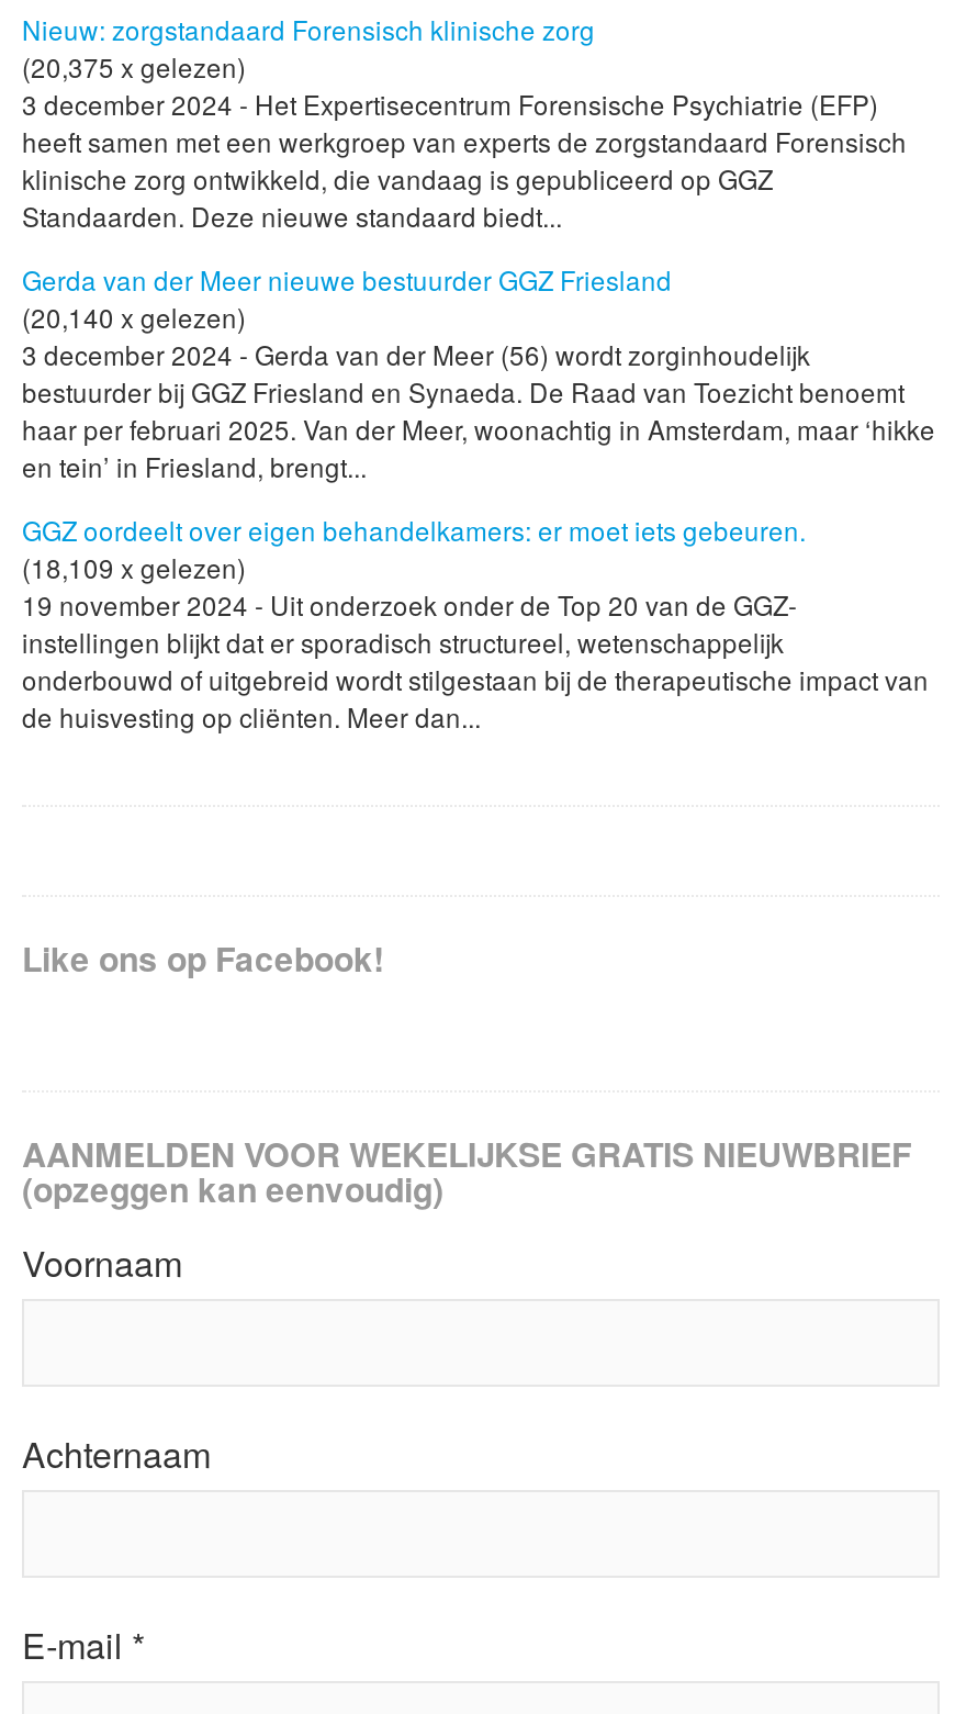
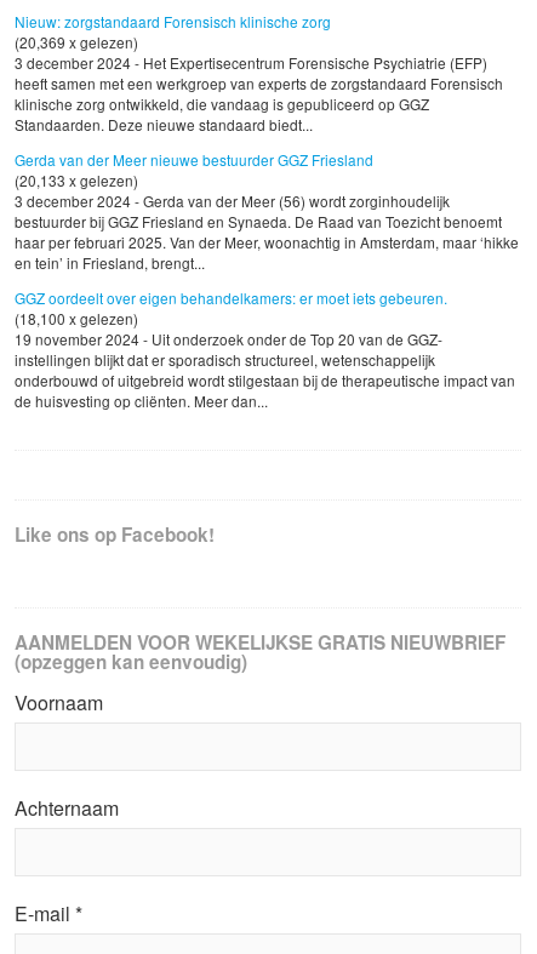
[22,47,246,85] (20,375 x gelezen) -> [15,32,138,52] (20,369 x gelezen)
[22,298,246,335] (20,140 x gelezen) -> [15,170,138,190] (20,133 x gelezen)
[22,547,246,585] (18,109 x gelezen) -> [15,308,138,328] (18,100 x gelezen)

